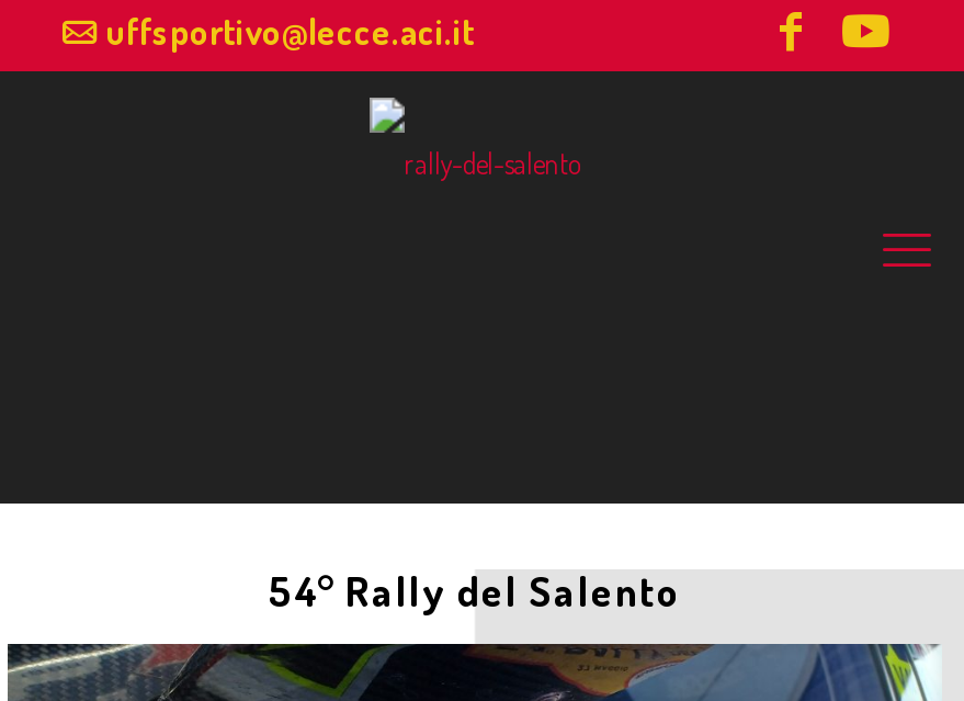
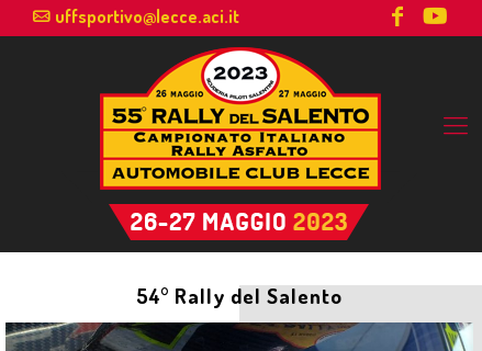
none -> [99,46,382,191] [image]
none -> [109,203,369,241] [image]

